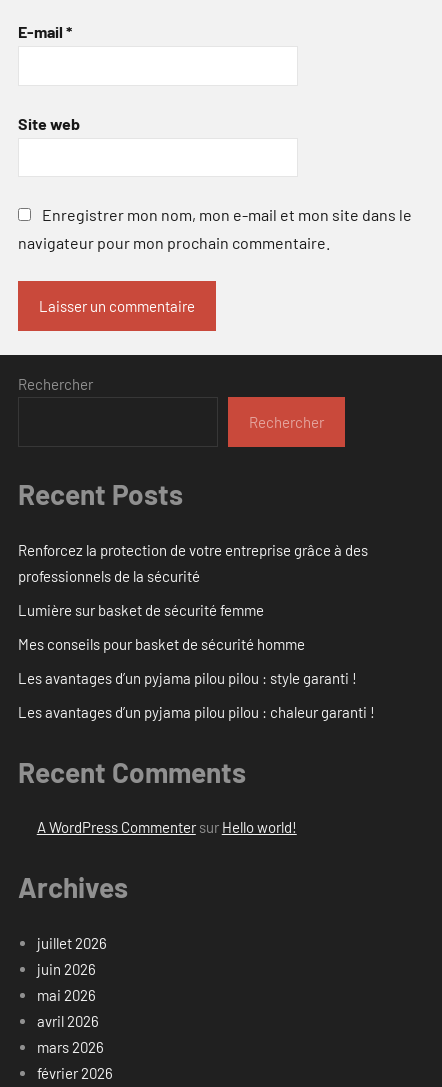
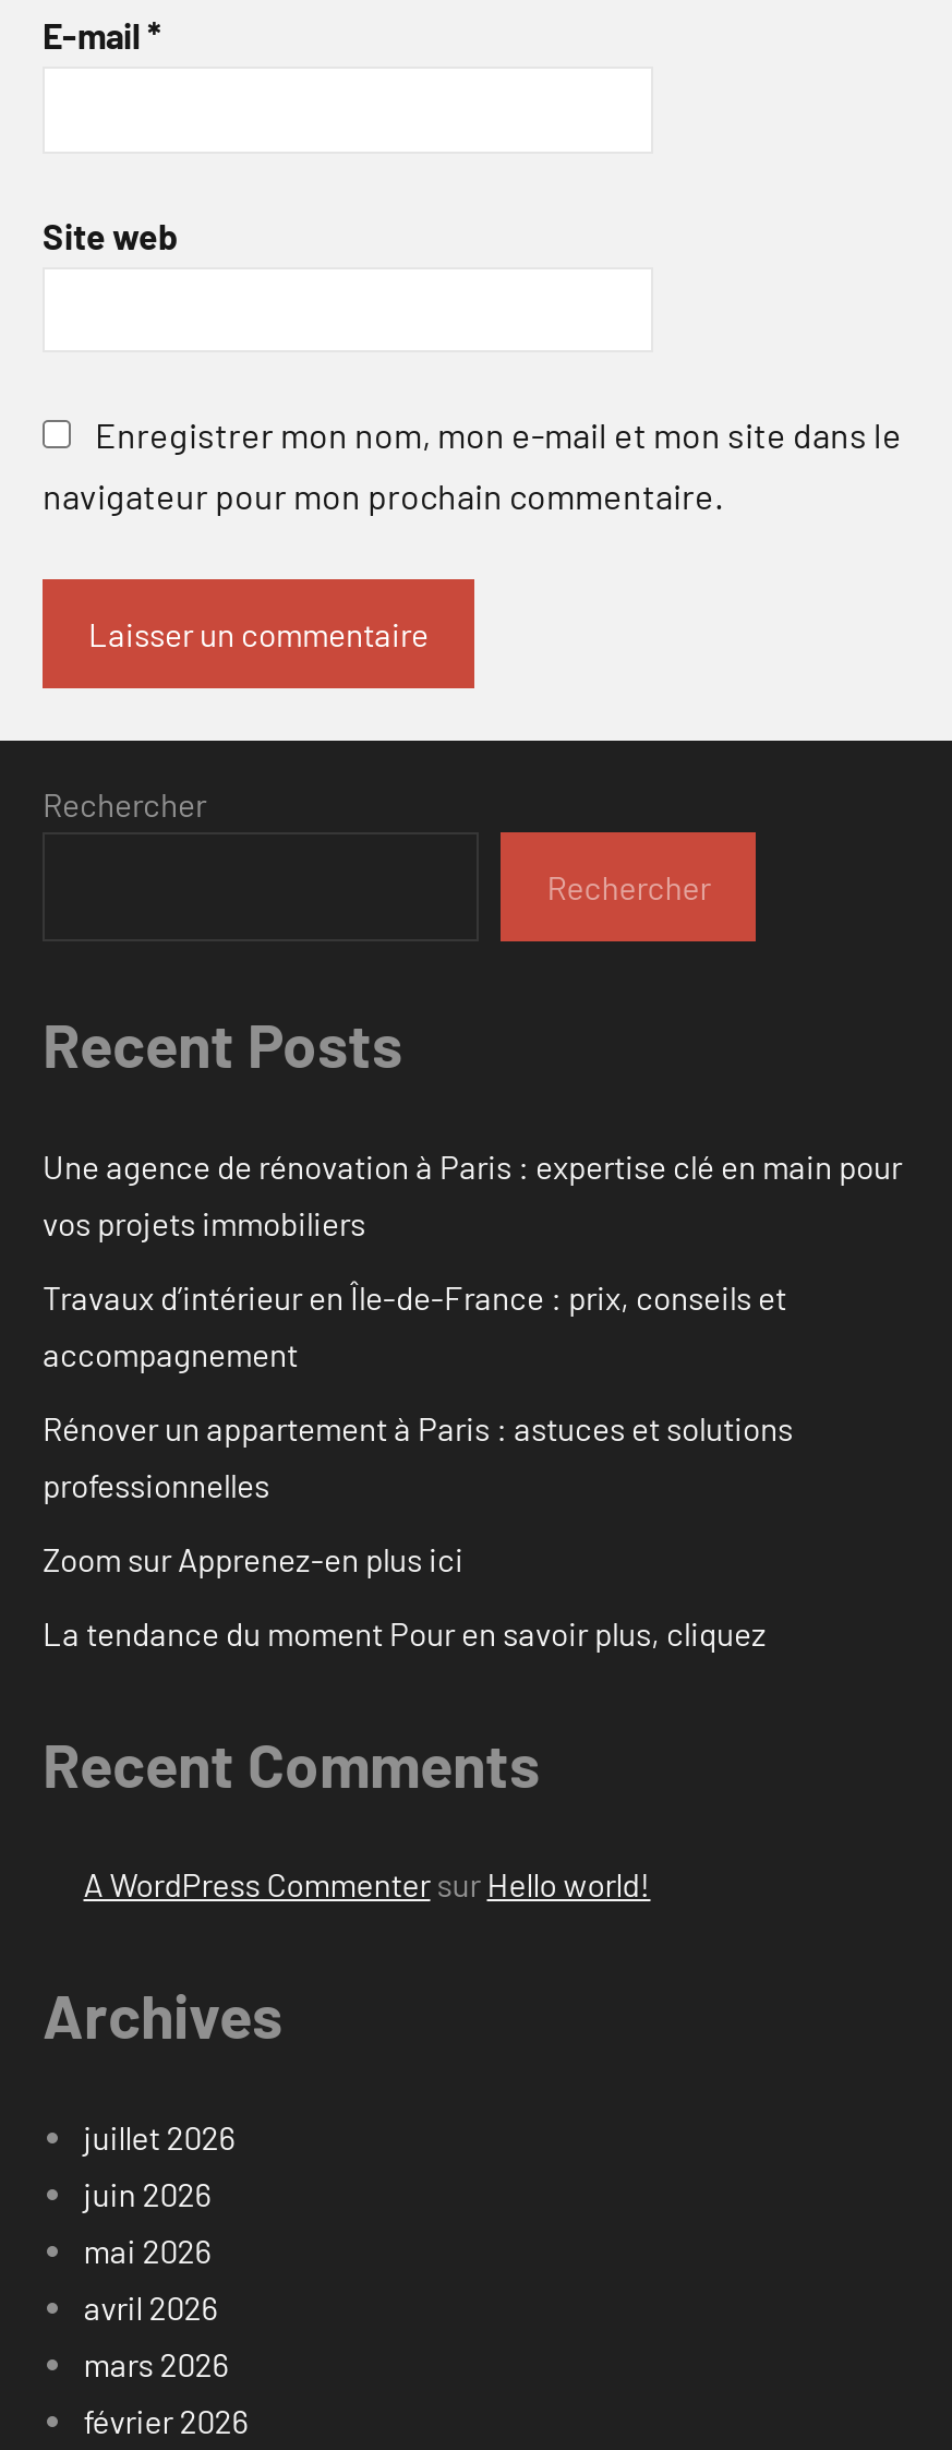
[18,541,368,585] Renforcez la protection de votre entreprise grâce à des | professionnels de la sécurité -> [43,1146,902,1242] Une agence de rénovation à Paris : expertise clé en main pour | vos projets immobiliers
[18,601,264,619] Lumière sur basket de sécurité femme -> [43,1277,786,1373] Travaux d’intérieur en Île-de-France : prix, conseils et | accompagnement
[18,635,305,653] Mes conseils pour basket de sécurité homme -> [43,1408,793,1504] Rénover un appartement à Paris : astuces et solutions | professionnelles
[18,669,357,687] Les avantages d’un pyjama pilou pilou : style garanti ! -> [43,1539,463,1578] Zoom sur Apprenez-en plus ici
[18,703,375,721] Les avantages d’un pyjama pilou pilou : chaleur garanti ! -> [43,1613,767,1652] La tendance du moment Pour en savoir plus, cliquez

